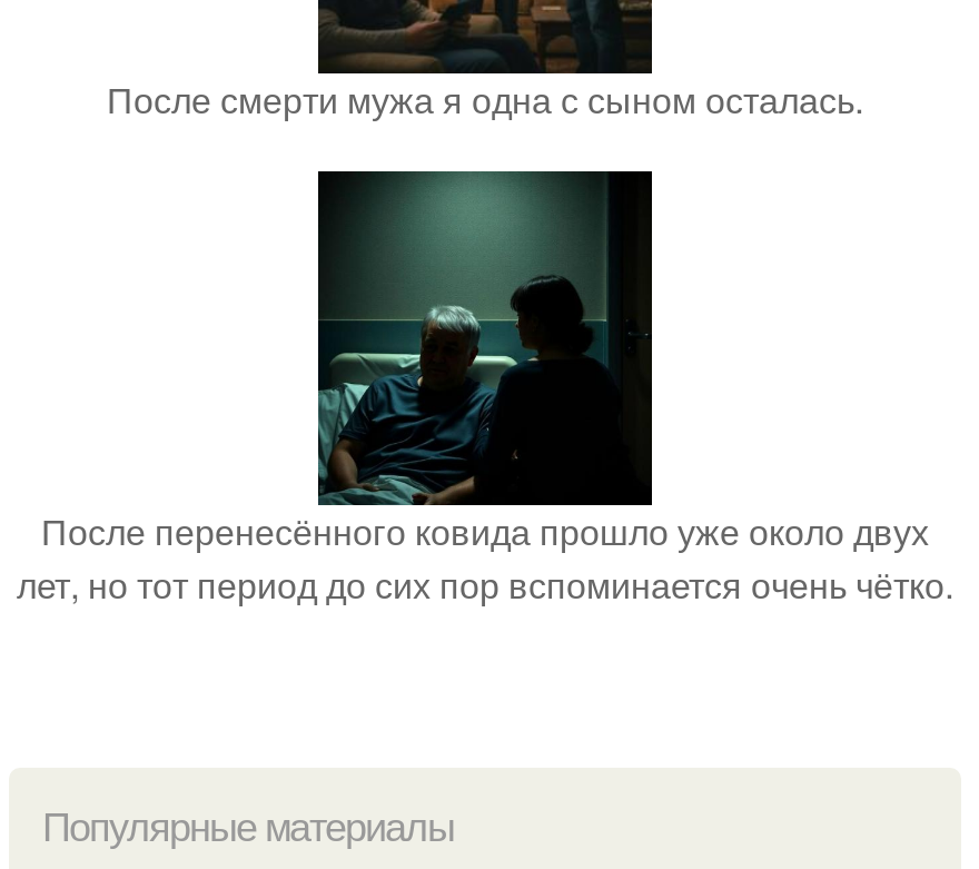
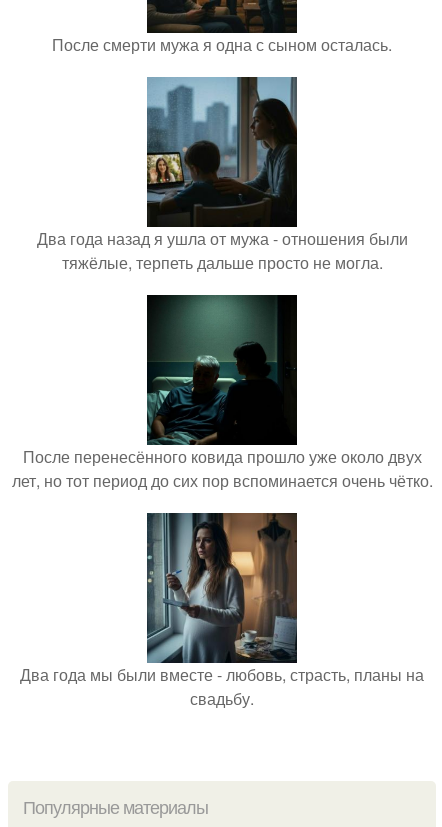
none -> [36,76,407,274] [image] | Два года назад я ушла от мужа - отношения были | тяжёлые, терпеть дальше просто не могла.
none -> [20,512,424,710] [image] | Два года мы были вместе - любовь, страсть, планы на | свадьбу.

